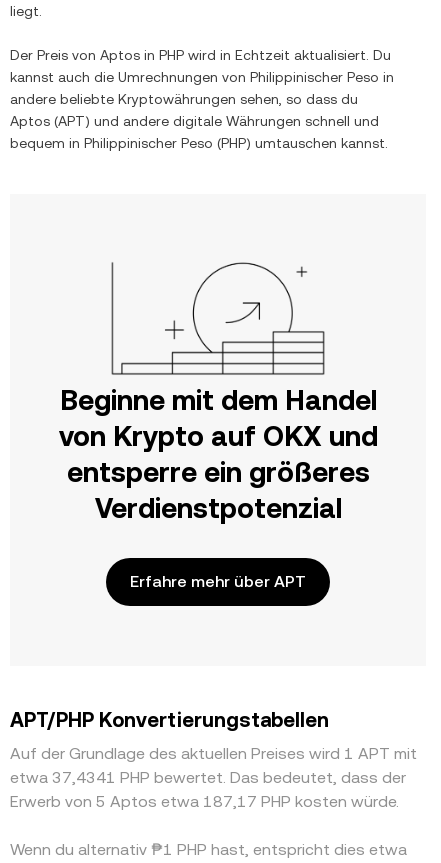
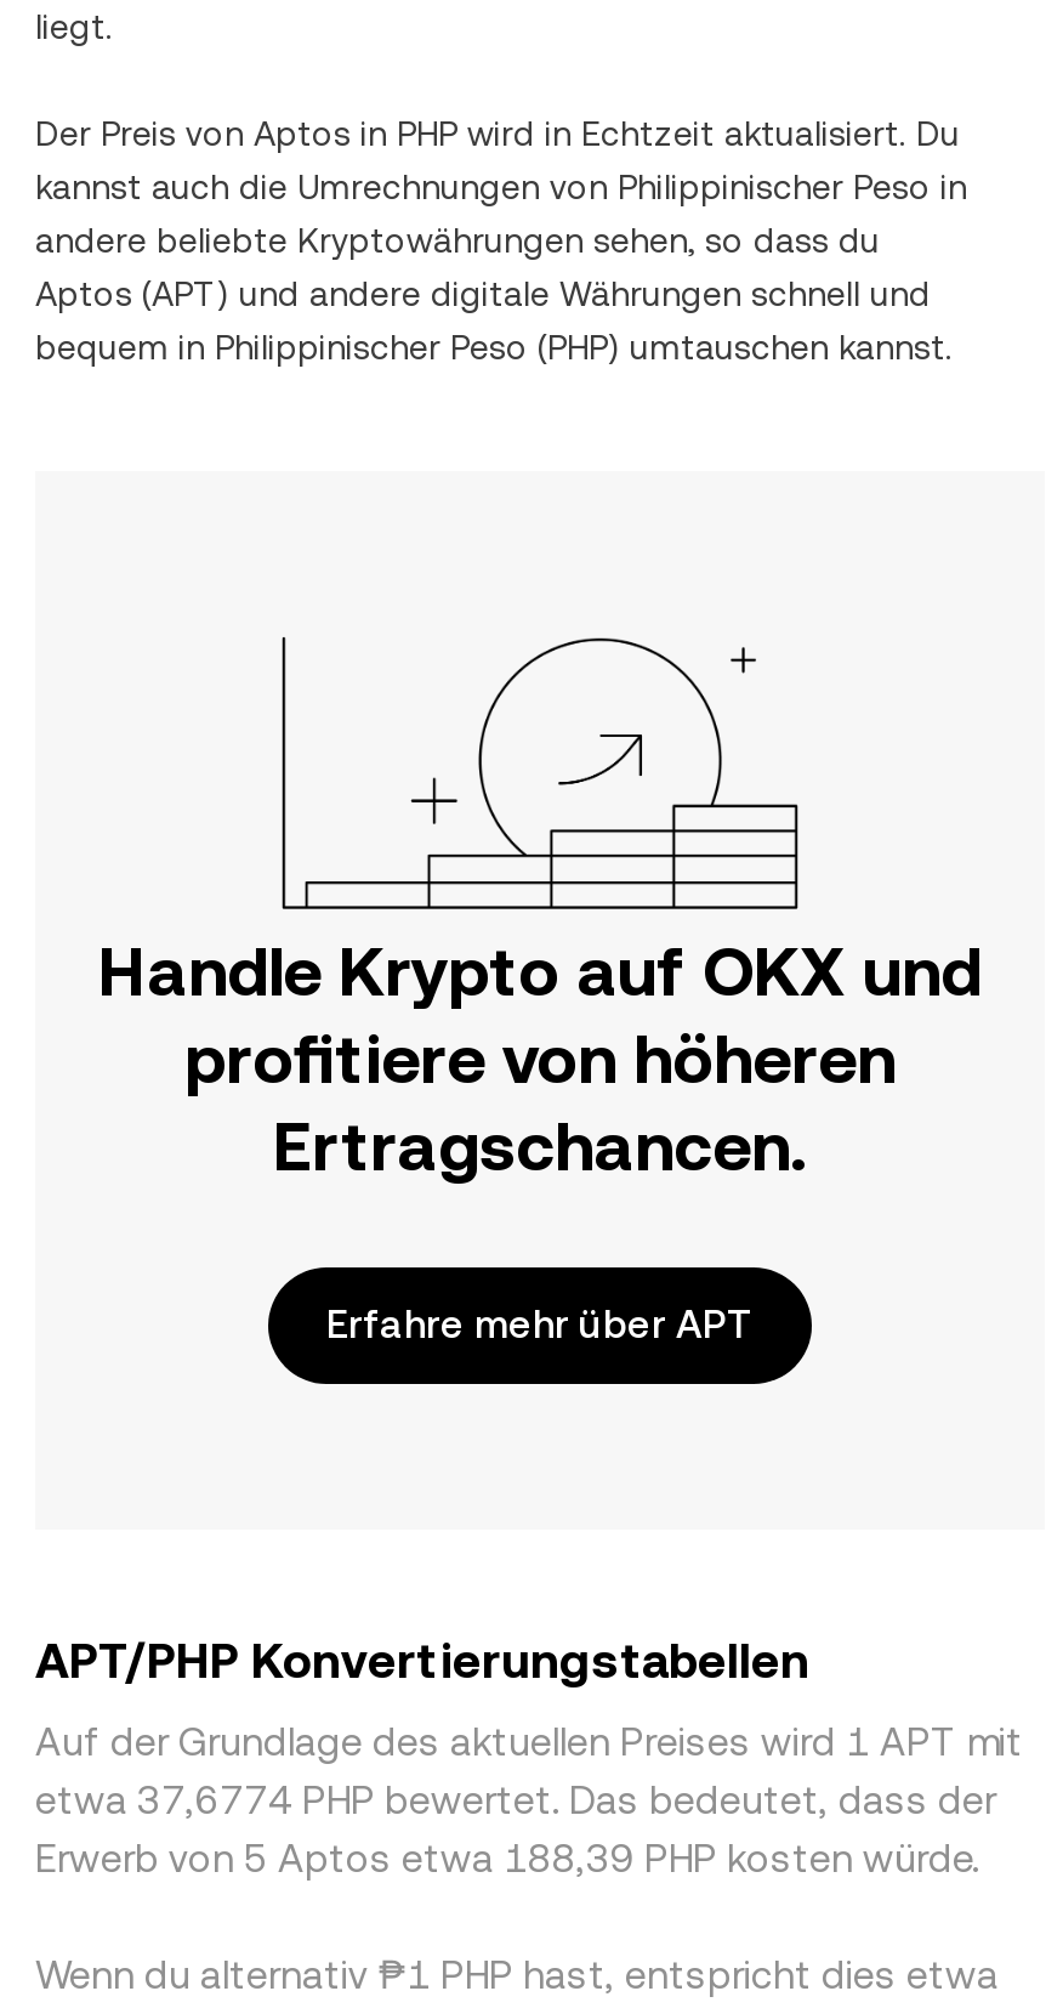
[58,384,377,524] Beginne mit dem Handel | von Krypto auf OKX und | entsperre ein größeres | Verdienstpotenzial -> [98,932,982,1185] Handle Krypto auf OKX und | profitiere von höheren | Ertragschancen.
[10,768,406,787] etwa 37,4341 PHP bewertet. Das bedeutet, dass der -> [35,1777,996,1823] etwa 37,6774 PHP bewertet. Das bedeutet, dass der
[10,792,399,811] Erwerb von 5 Aptos etwa 187,17 PHP kosten würde. -> [35,1836,979,1882] Erwerb von 5 Aptos etwa 188,39 PHP kosten würde.

